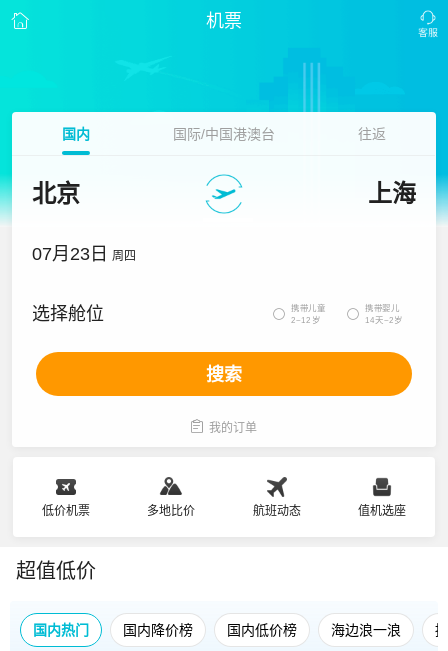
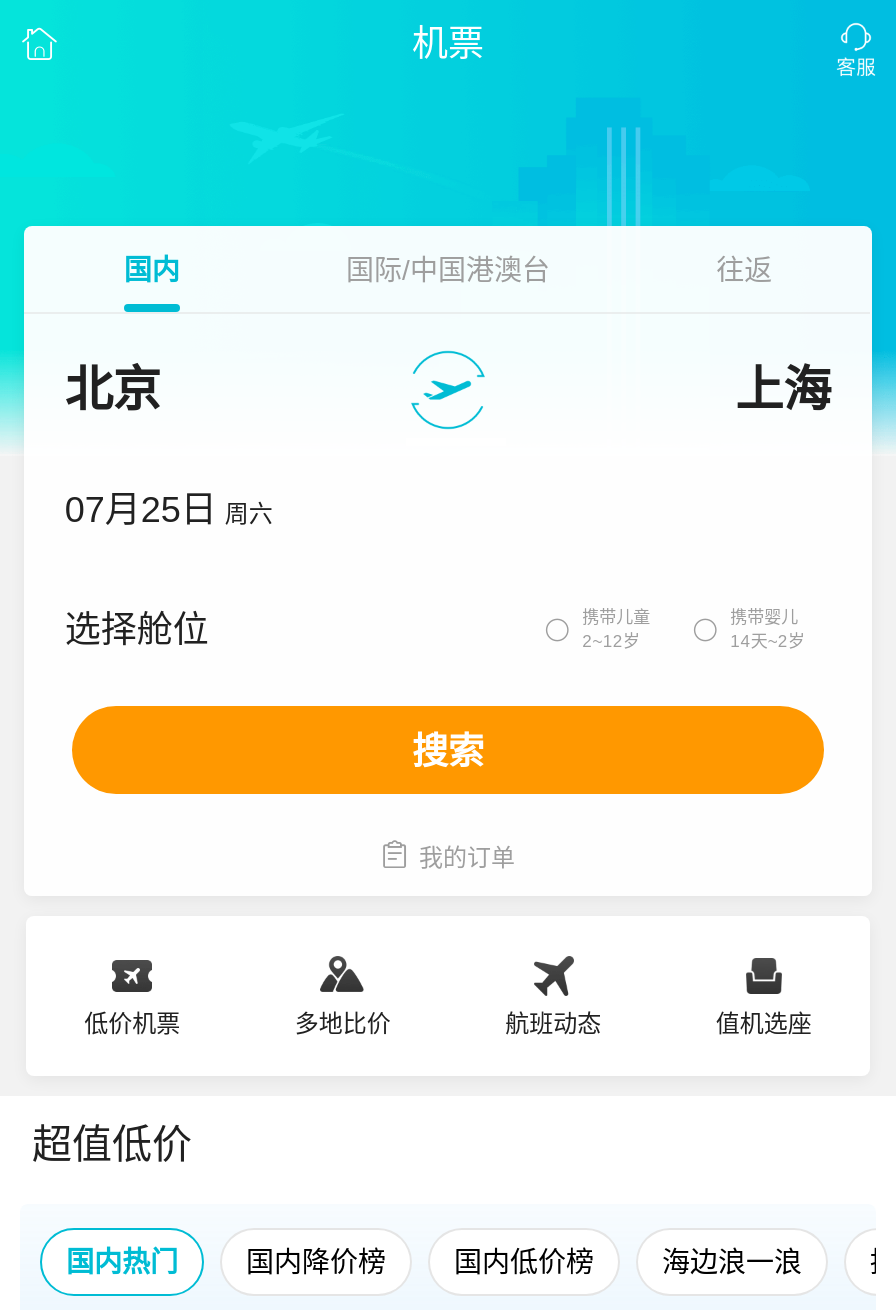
[32,244,136,264] 07月23日 周四 -> [65,490,273,530] 07月25日 周六

